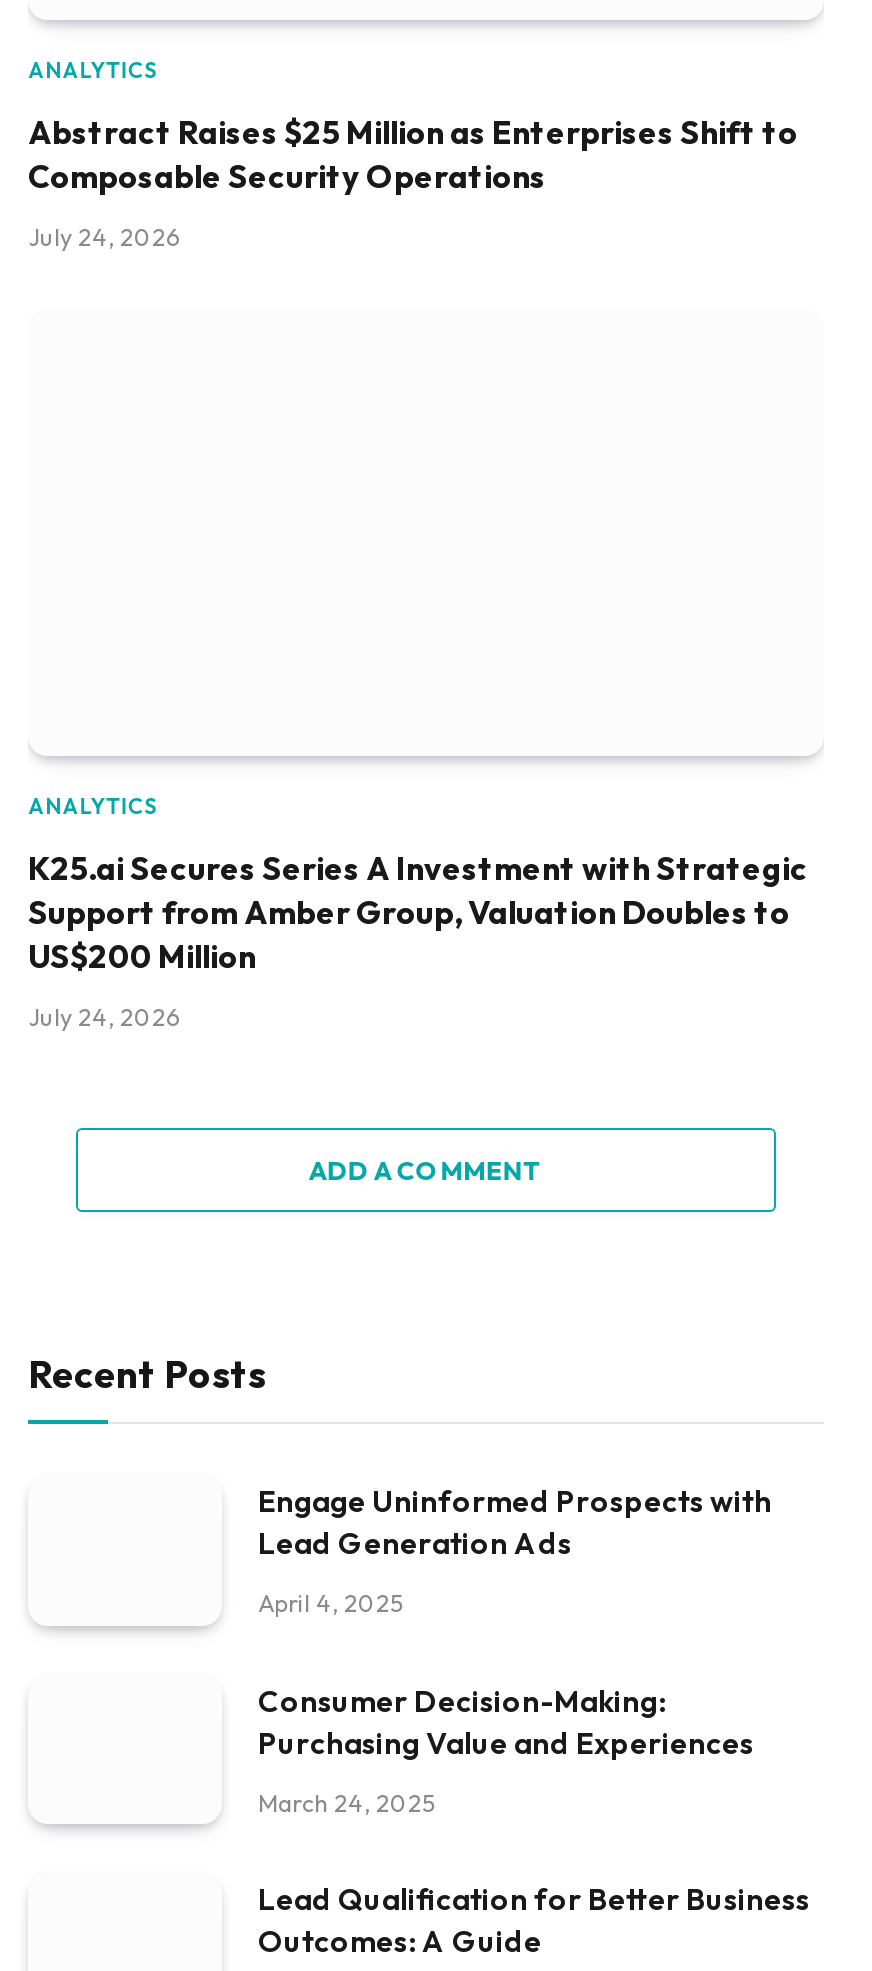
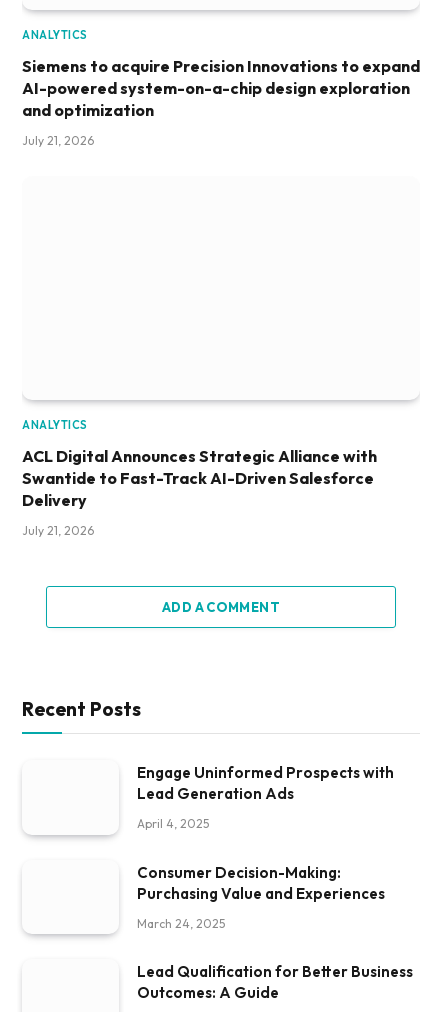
[28,112,798,196] Abstract Raises $25 Million as Enterprises Shift to | Composable Security Operations -> [22,56,420,120] Siemens to acquire Precision Innovations to expand | AI-powered system-on-a-chip design exploration | and optimization
[28,222,180,252] July 24, 2026 -> [22,133,94,148] July 21, 2026
[28,848,808,976] K25.ai Secures Series A Investment with Strategic | Support from Amber Group, Valuation Doubles to | US$200 Million -> [22,446,377,510] ACL Digital Announces Strategic Alliance with | Swantide to Fast-Track AI-Driven Salesforce | Delivery
[28,1002,180,1032] July 24, 2026 -> [22,523,94,538] July 21, 2026

